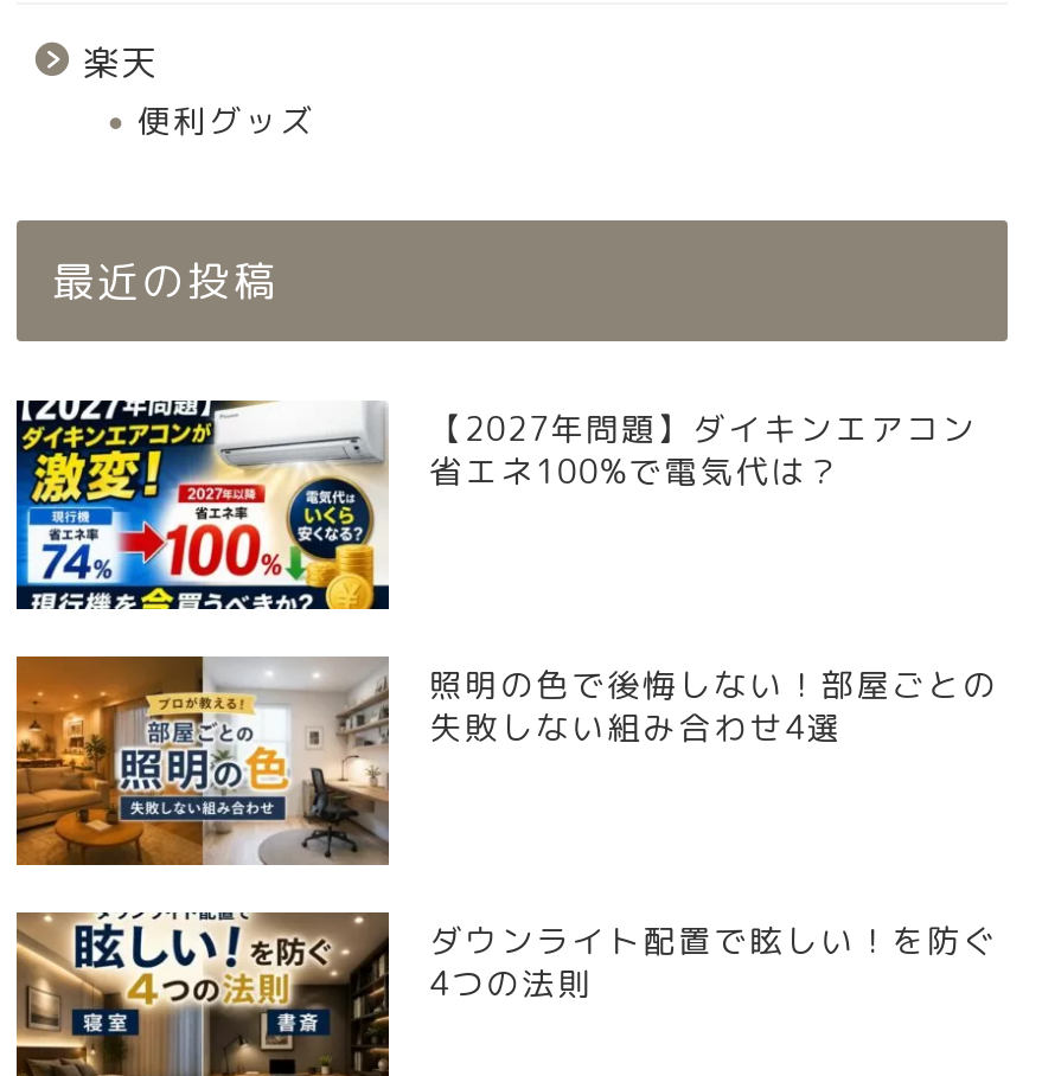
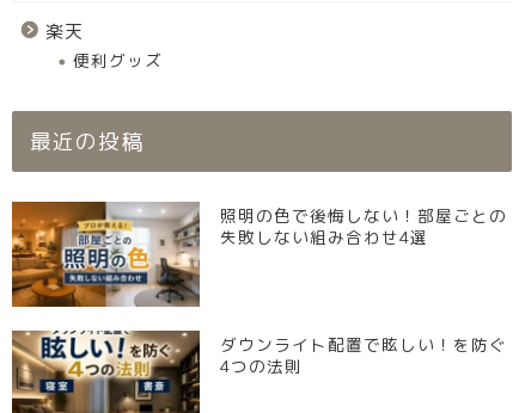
[14,398,977,611] [image] | 【2027年問題】ダイキンエアコン | 省エネ100%で電気代は？ -> none

